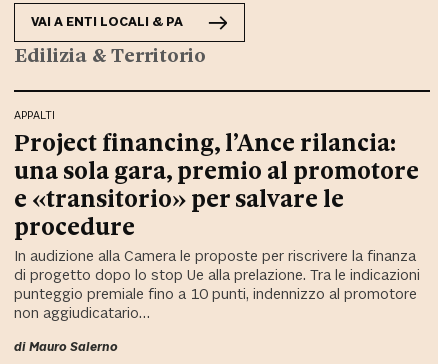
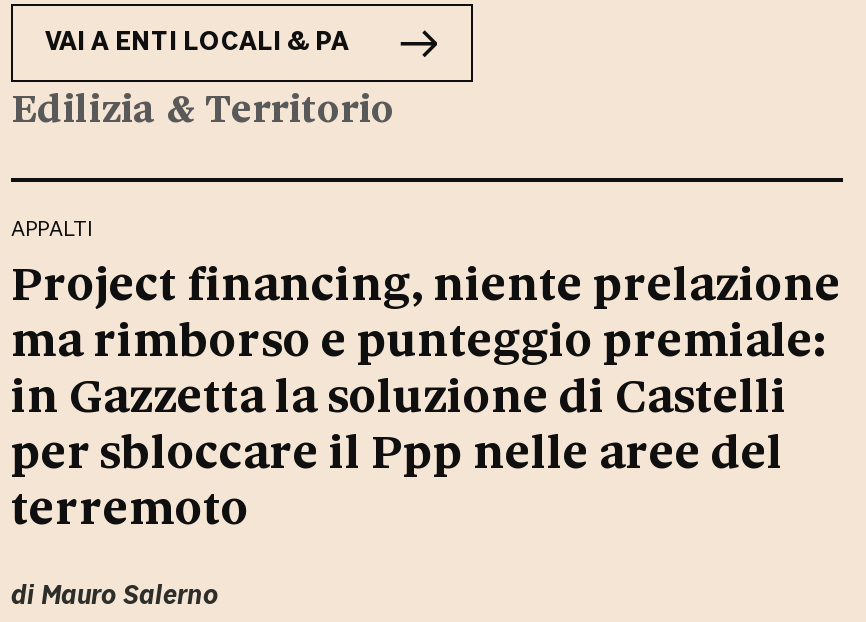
[14,124,420,323] Project financing, l’Ance rilancia: | una sola gara, premio al promotore | e «transitorio» per salvare le | procedure | In audizione alla Camera le proposte per riscrivere la finanza | di progetto dopo lo stop Ue alla prelazione. Tra le indicazioni | punteggio premiale fino a 10 punti, indennizzo al promotore | non aggiudicatario… -> [11,246,841,538] Project financing, niente prelazione | ma rimborso e punteggio premiale: | in Gazzetta la soluzione di Castelli | per sbloccare il Ppp nelle aree del | terremoto

